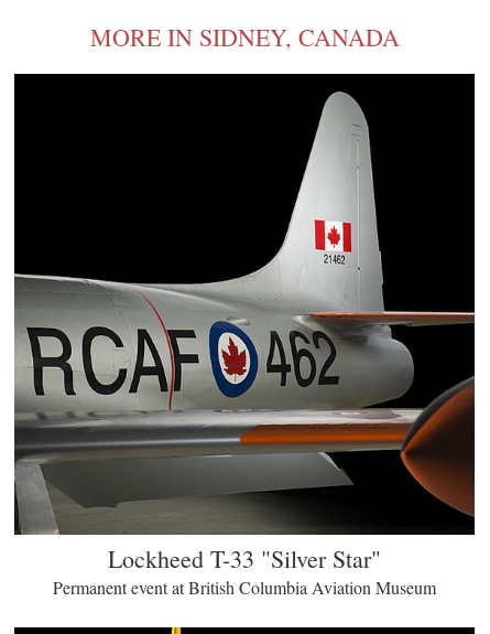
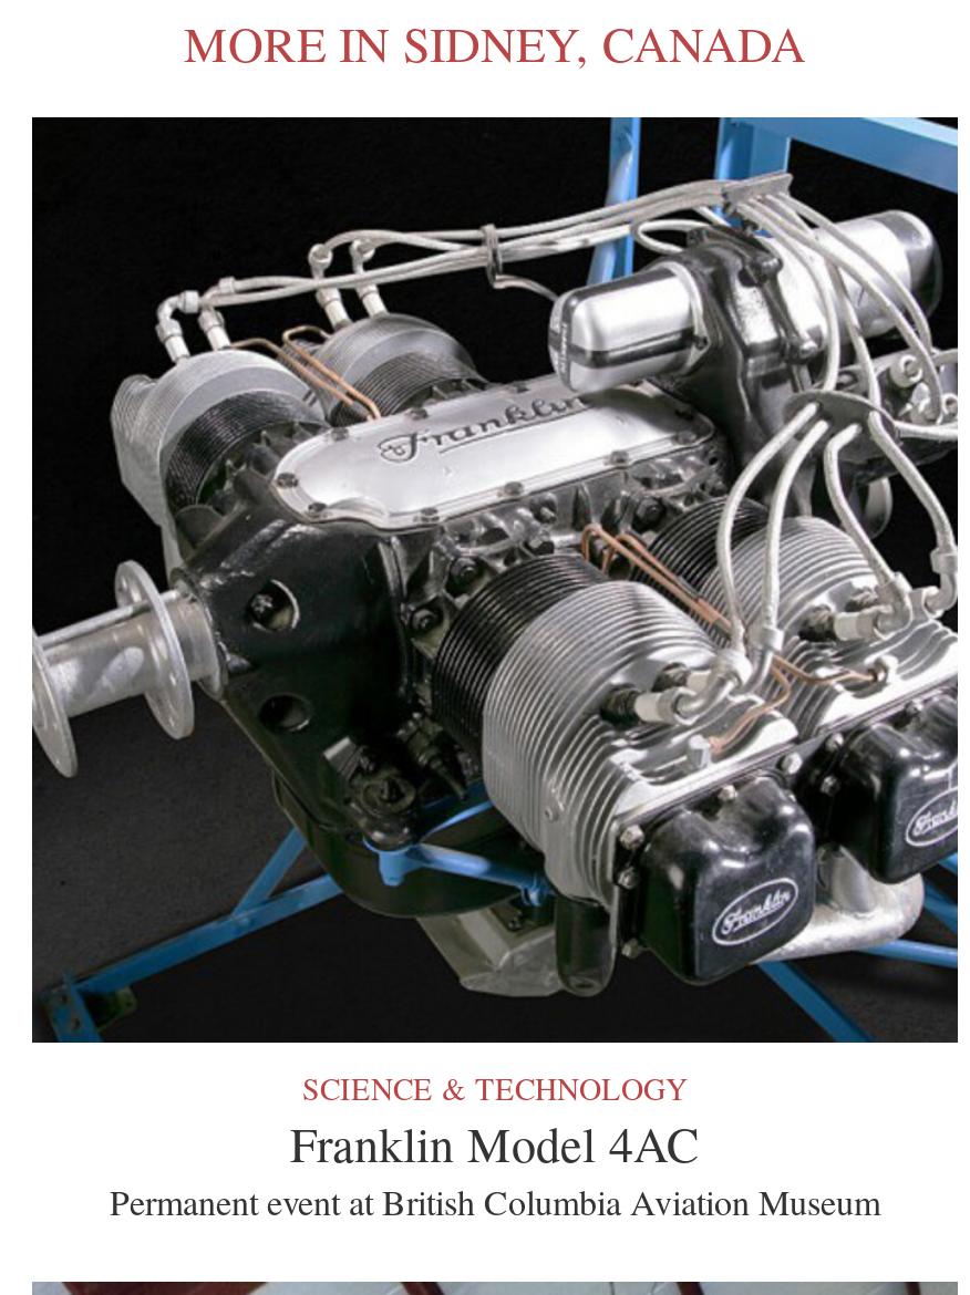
[14,73,476,575] [image] | Lockheed T-33 "Silver Star" -> [32,115,960,1176] [image] | SCIENCE & TECHNOLOGY | Franklin Model 4AC

